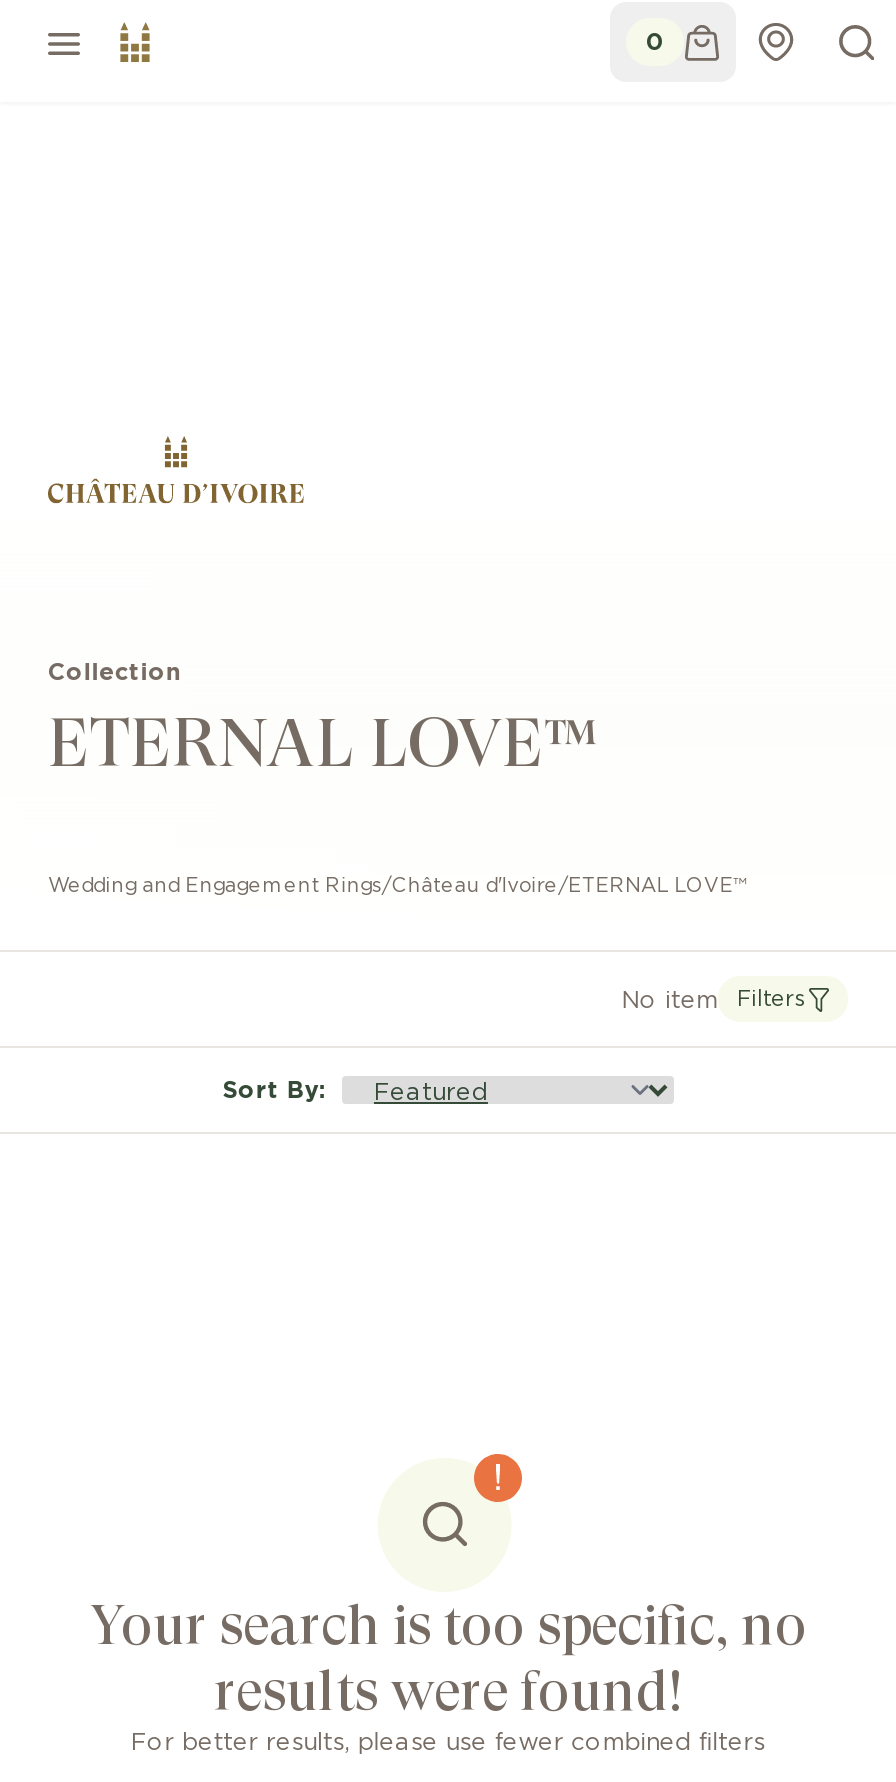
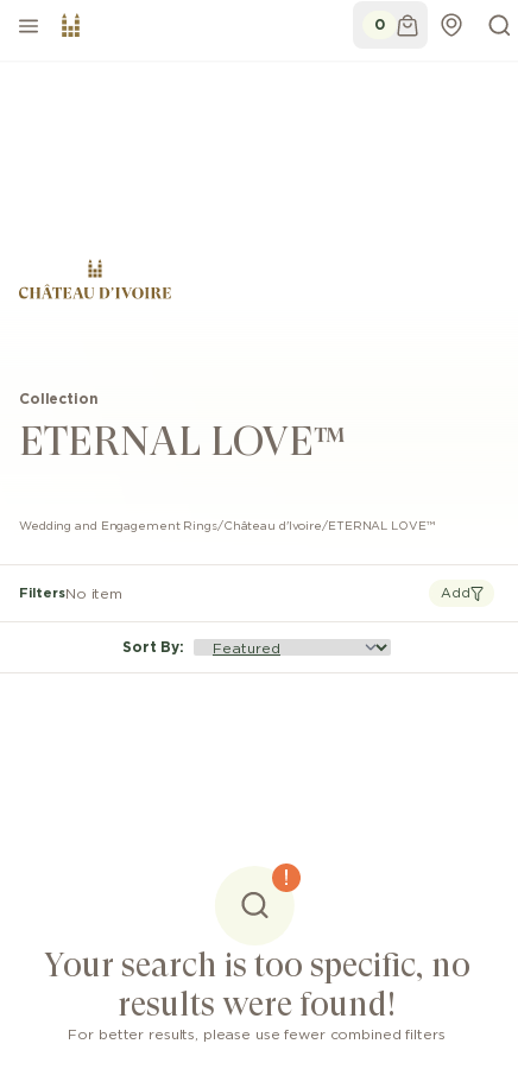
[622,987,807,1011] No item | Filters -> [19,586,470,600] FiltersNo item | Add

